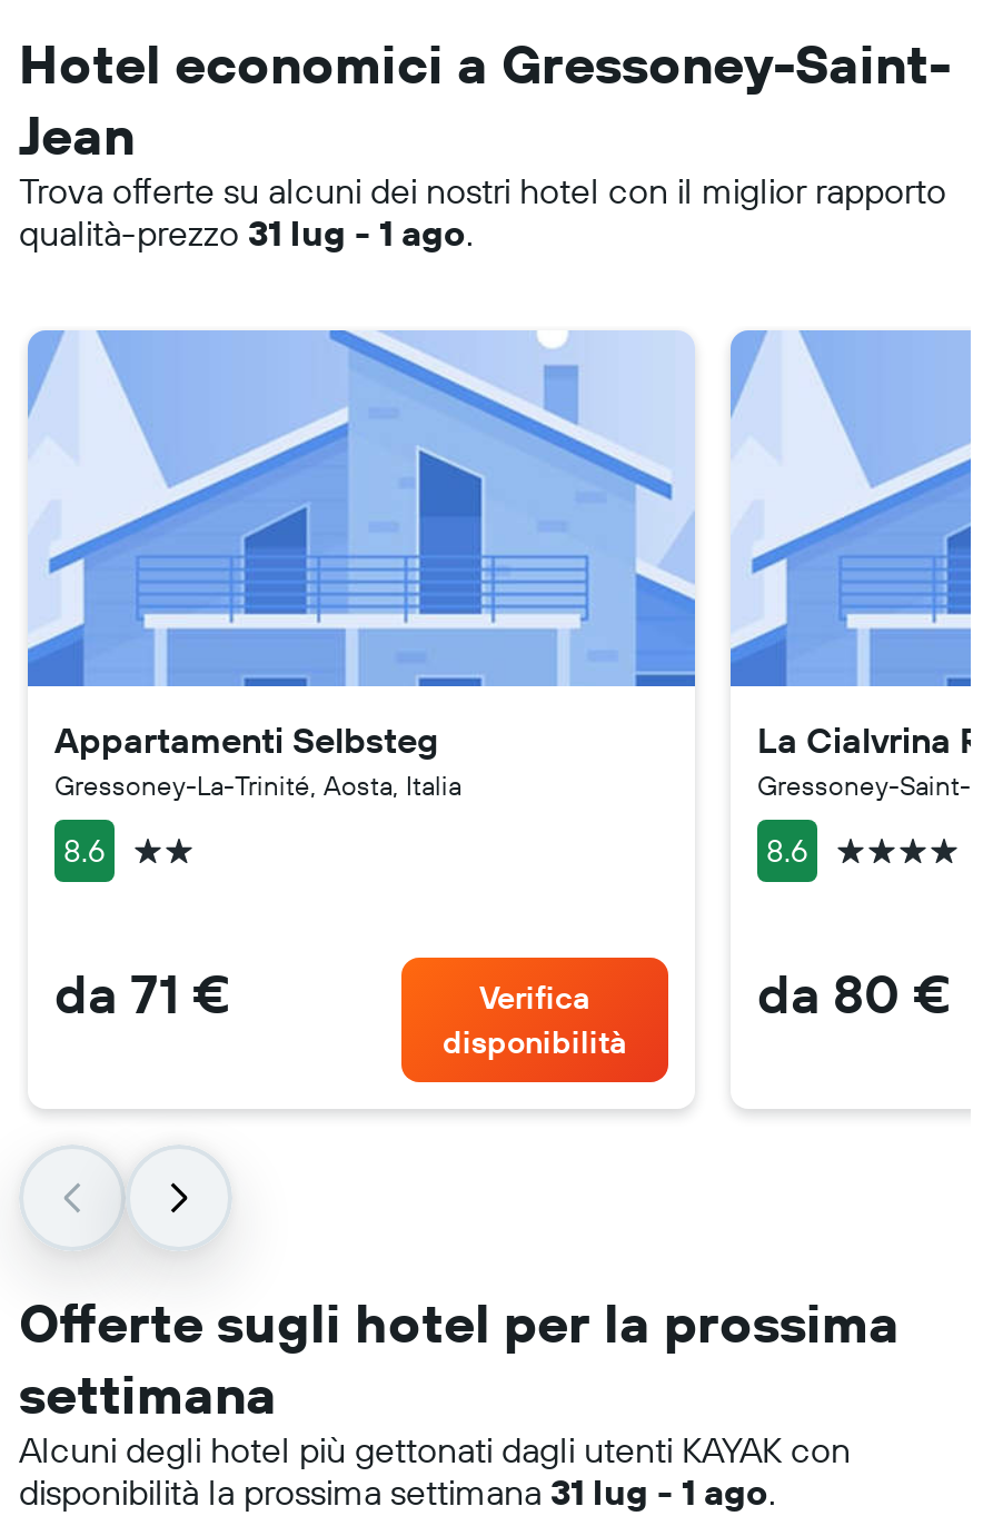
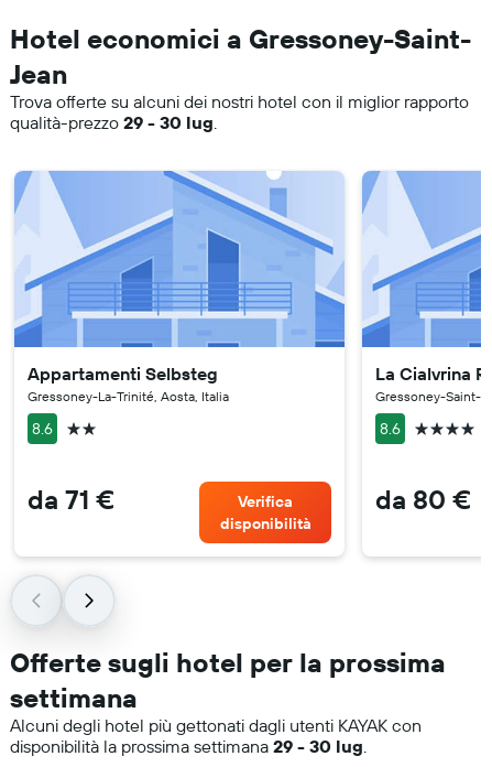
[19,210,473,255] qualità-prezzo 31 lug - 1 ago. -> [10,111,217,133] qualità-prezzo 29 - 30 lug.
[19,1469,775,1514] disponibilità la prossima settimana31 lug - 1 ago. -> [10,735,367,757] disponibilità la prossima settimana29 - 30 lug.

